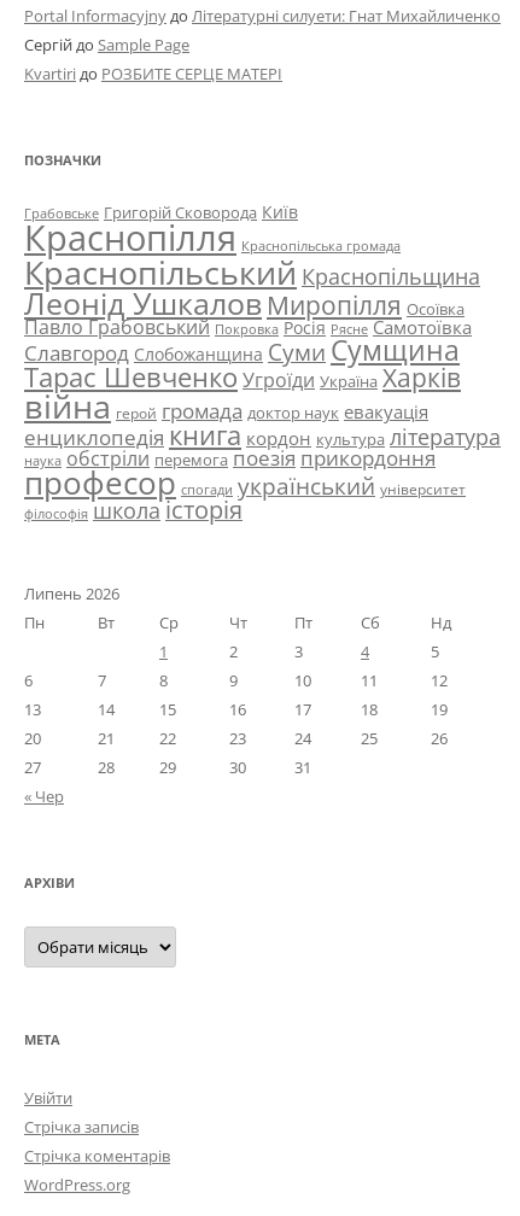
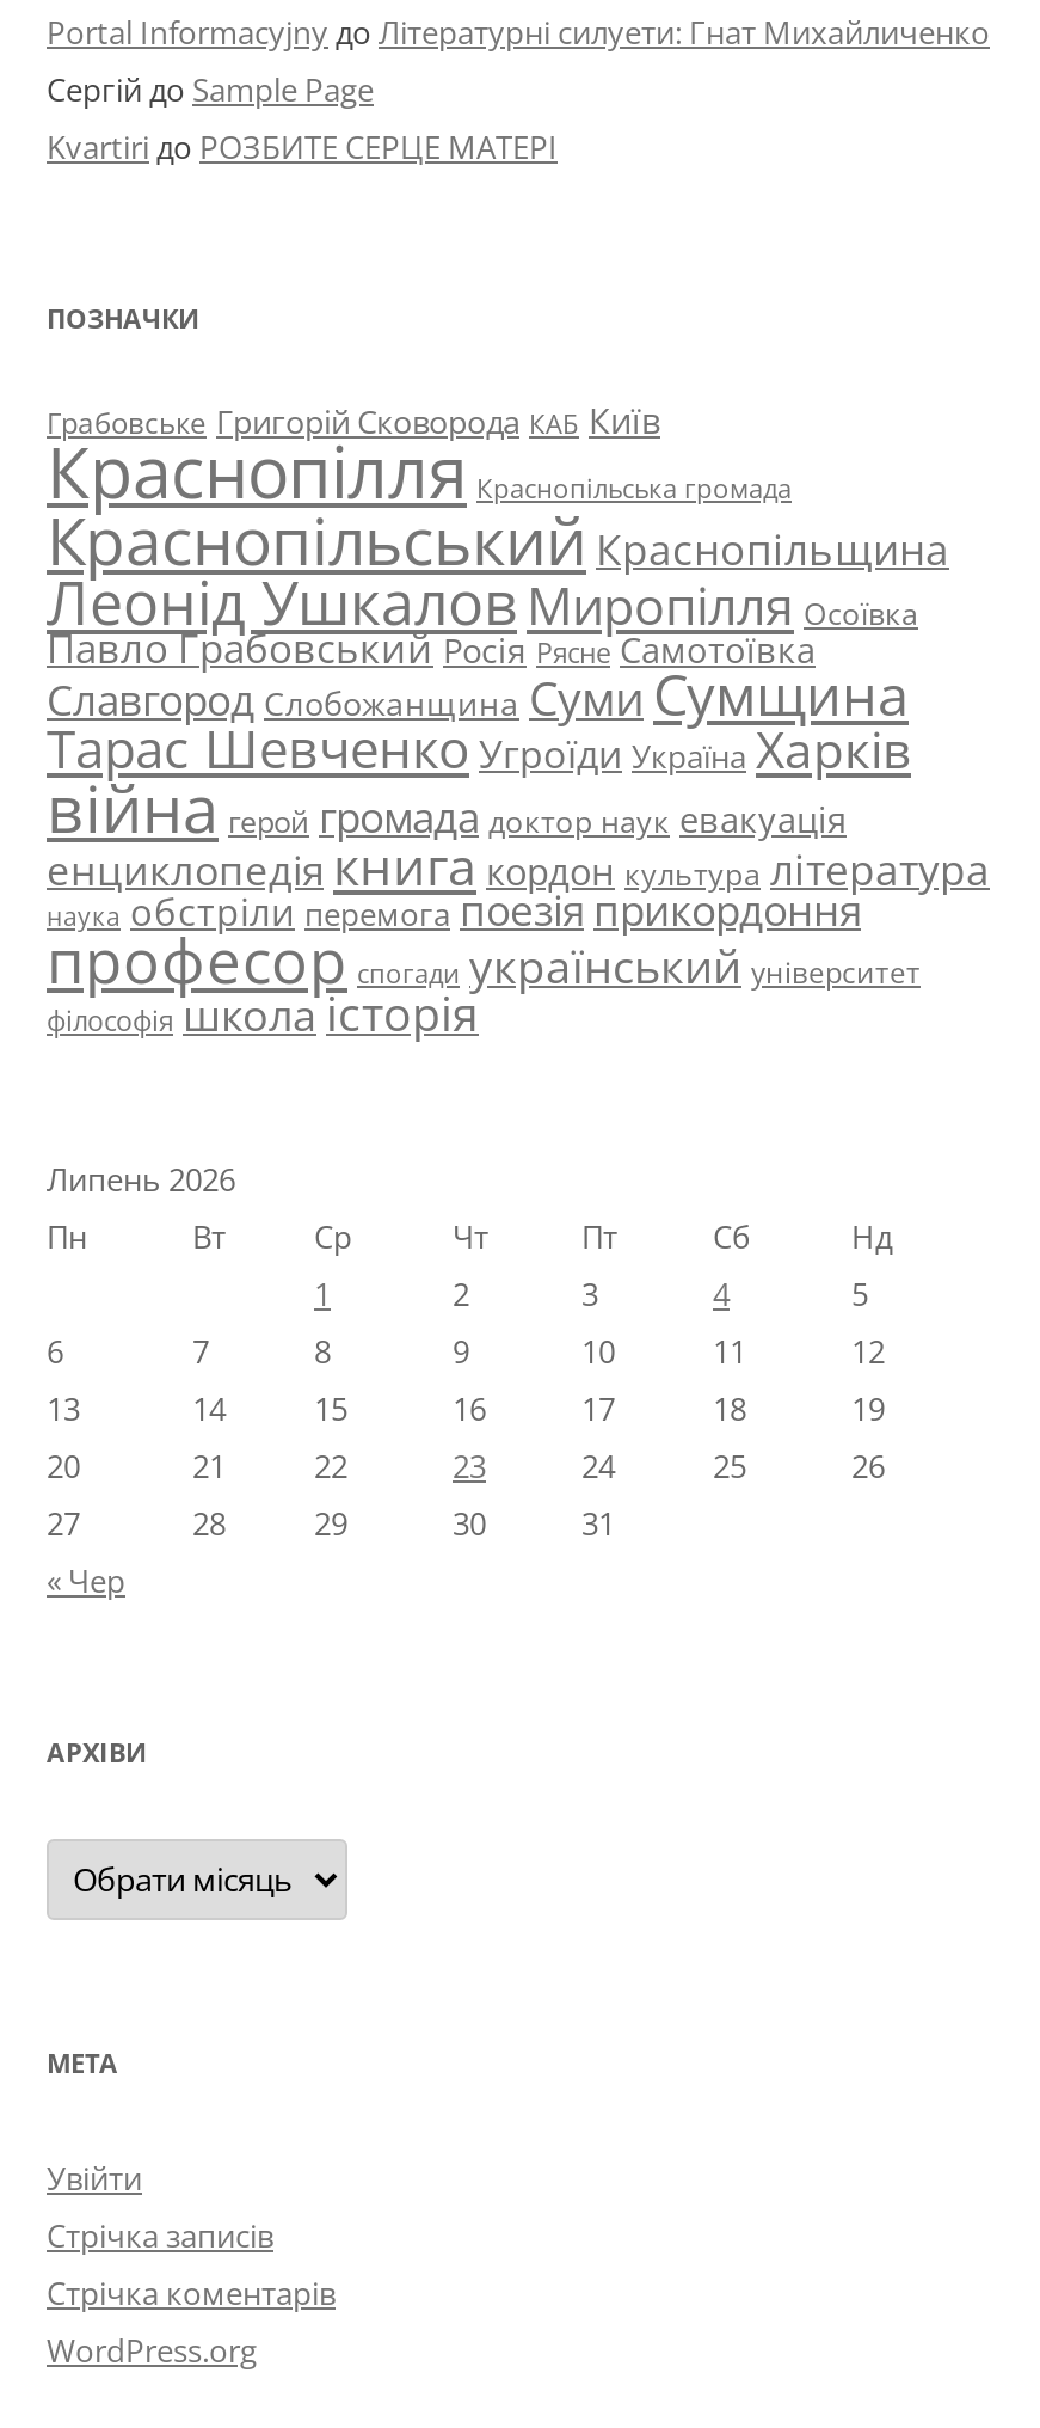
[24,201,298,224] Грабовське Григорій Сковорода Київ -> [47,398,660,443] Грабовське Григорій Сковорода КАБ Київ
[24,313,472,341] Павло Грабовський Покровка Росія Рясне Самотоївка -> [47,620,816,675] Павло Грабовський Росія Рясне Самотоївка

